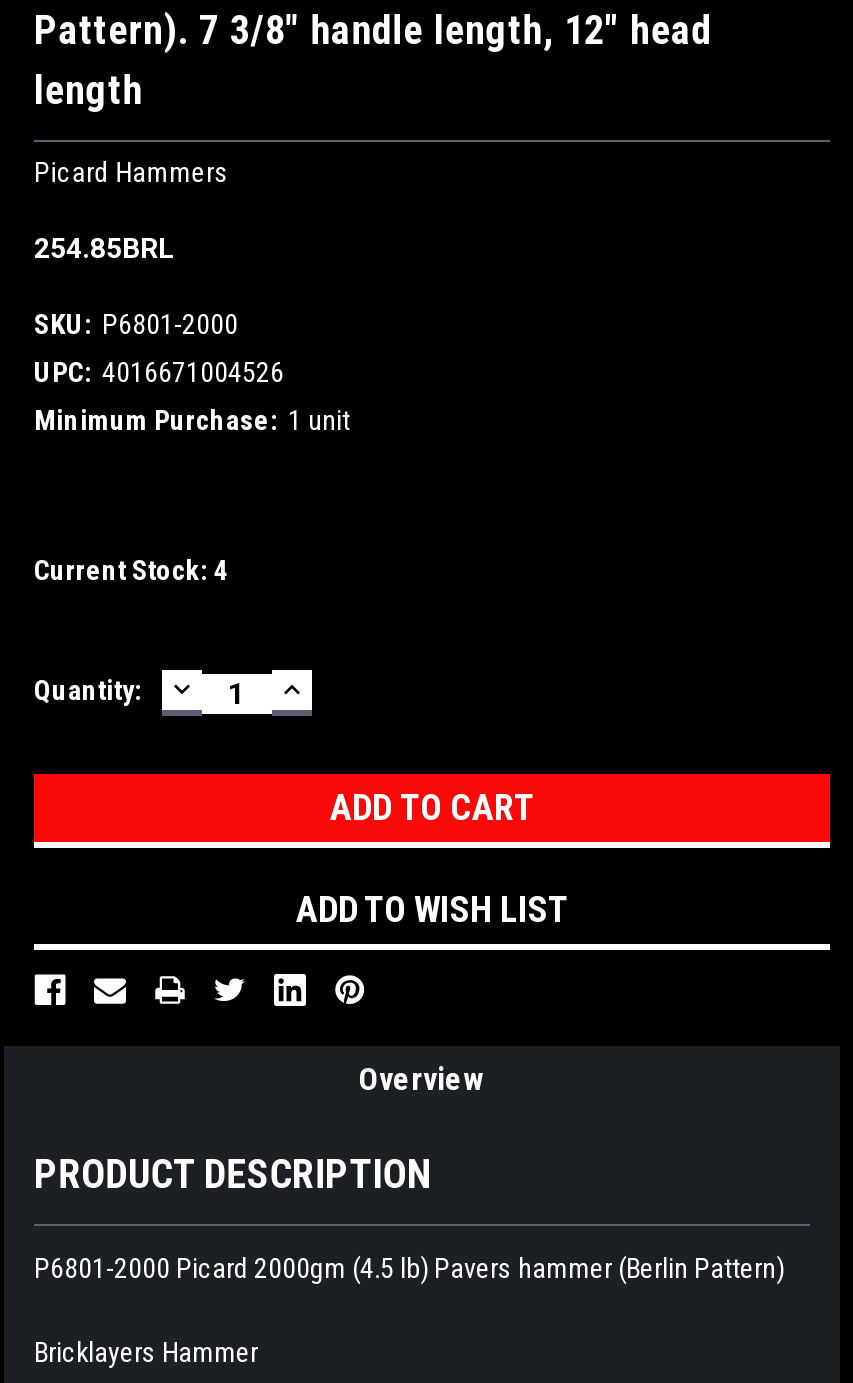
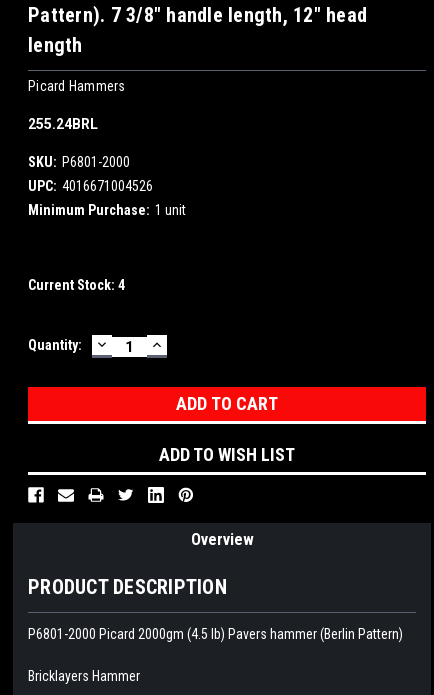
[34,232,174,264] 254.85BRL -> [28,116,98,132] 255.24BRL

